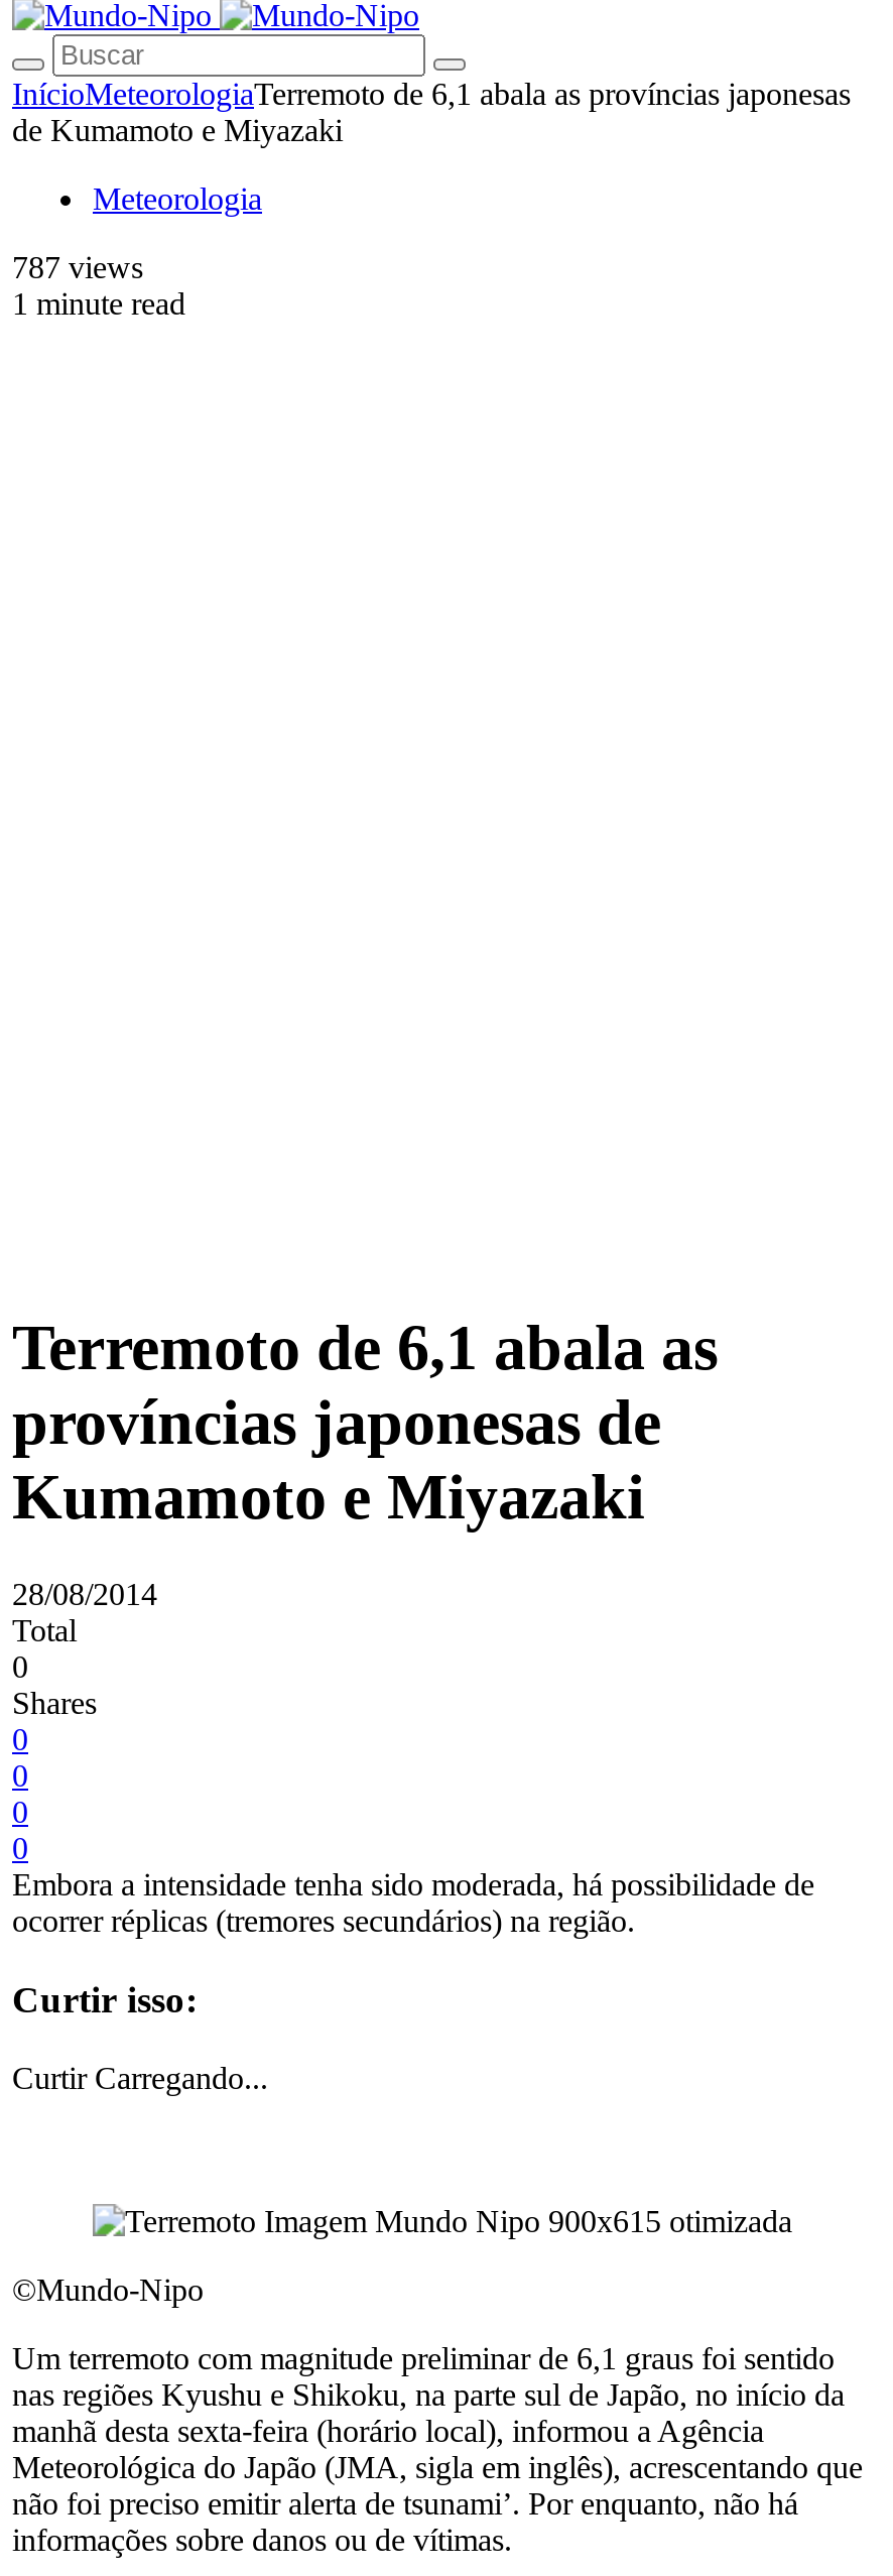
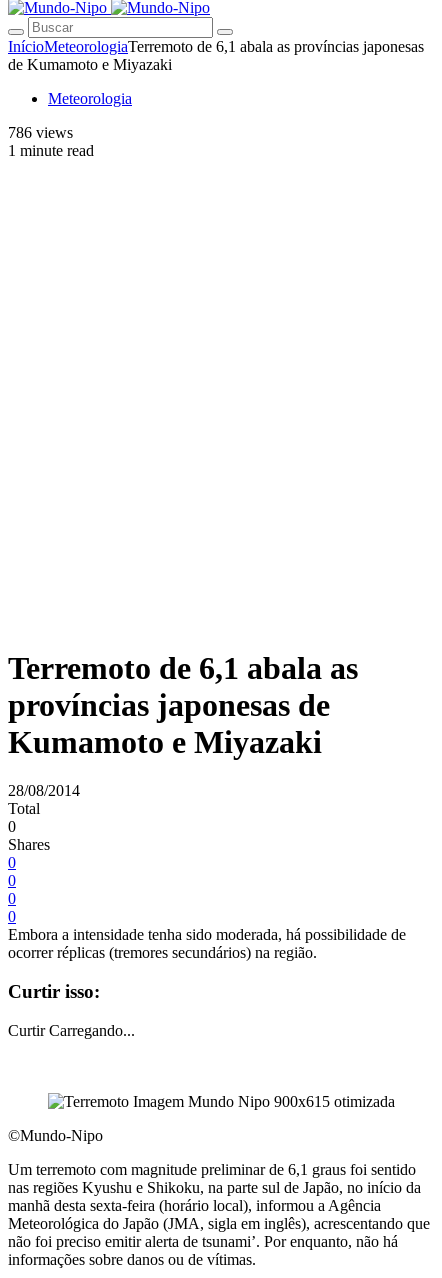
[12,251,143,285] 787 views -> [8,124,73,141] 786 views

